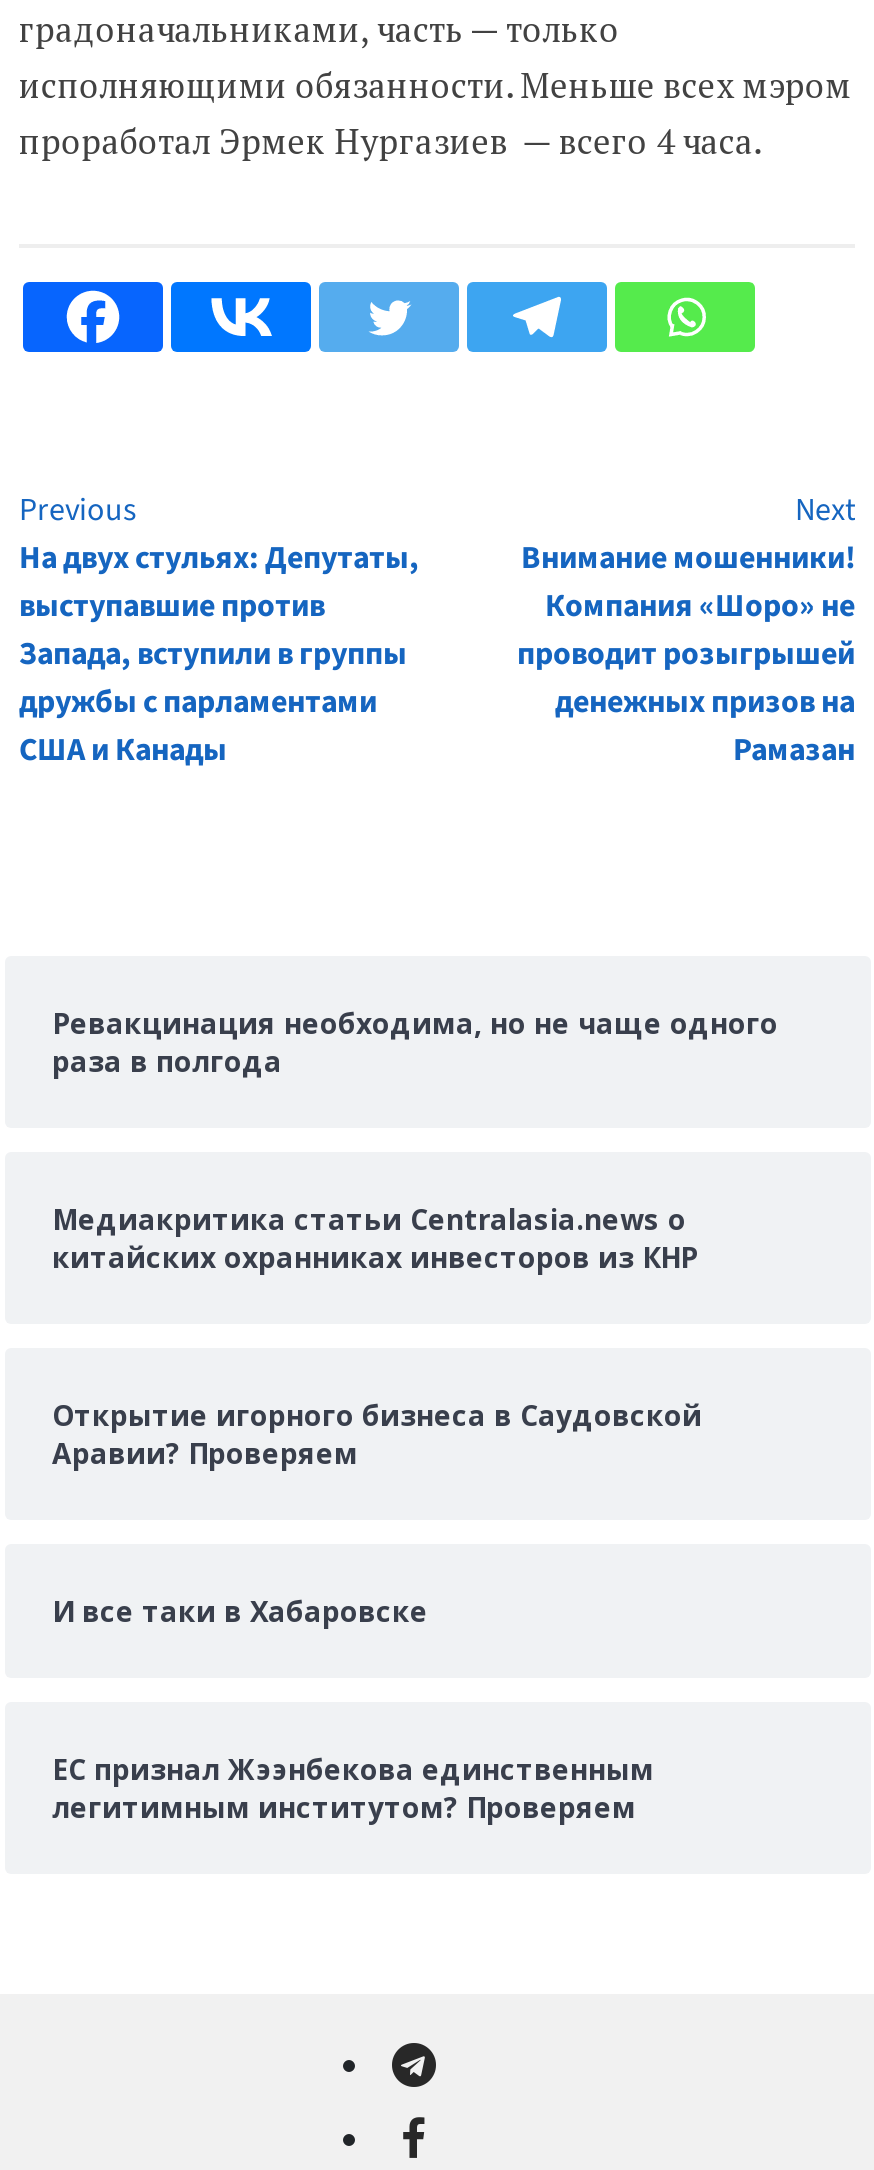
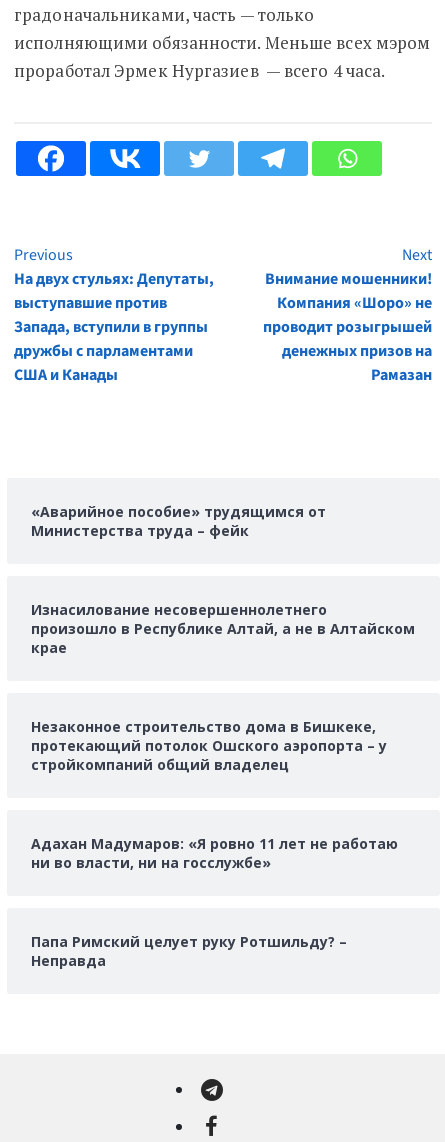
[52,1005,778,1081] Ревакцинация необходима, но не чаще одного | раза в полгода -> [30,502,325,540] «Аварийное пособие» трудящимся от | Министерства труда – фейк
[52,1201,698,1277] Медиакритика статьи Сentralasia.news о | китайских охранниках инвесторов из КНР -> [30,600,414,657] Изнасилование несовершеннолетнего | произошло в Республике Алтай, а не в Алтайском | крае
[52,1397,702,1473] Открытие игорного бизнеса в Саудовской | Аравии? Проверяем -> [30,717,386,774] Незаконное строительство дома в Бишкеке, | протекающий потолок Ошского аэропорта – у | стройкомпаний общий владелец
[52,1593,428,1631] И все таки в Хабаровске -> [30,834,397,872] Адахан Мадумаров: «Я ровно 11 лет не работаю | ни во власти, ни на госслужбе»
[52,1751,654,1827] ЕС признал Жээнбекова единственным | легитимным институтом? Проверяем -> [30,932,346,970] Папа Римский целует руку Ротшильду? – | Неправда

